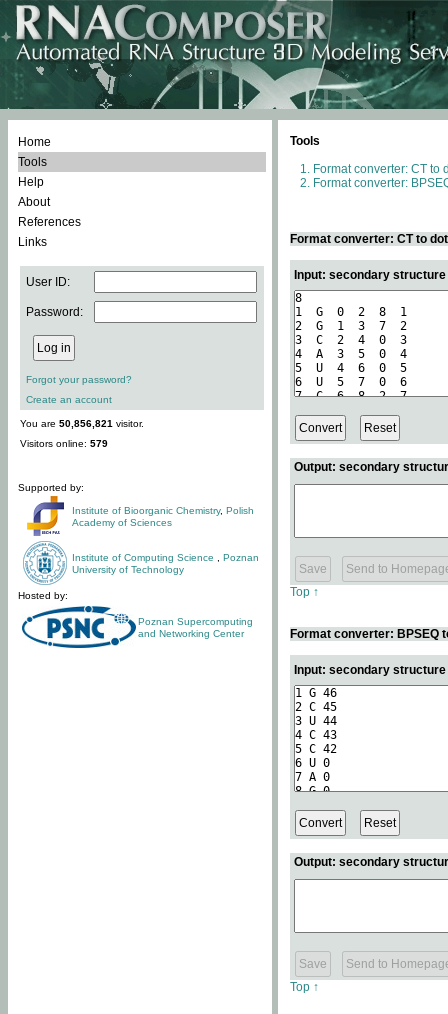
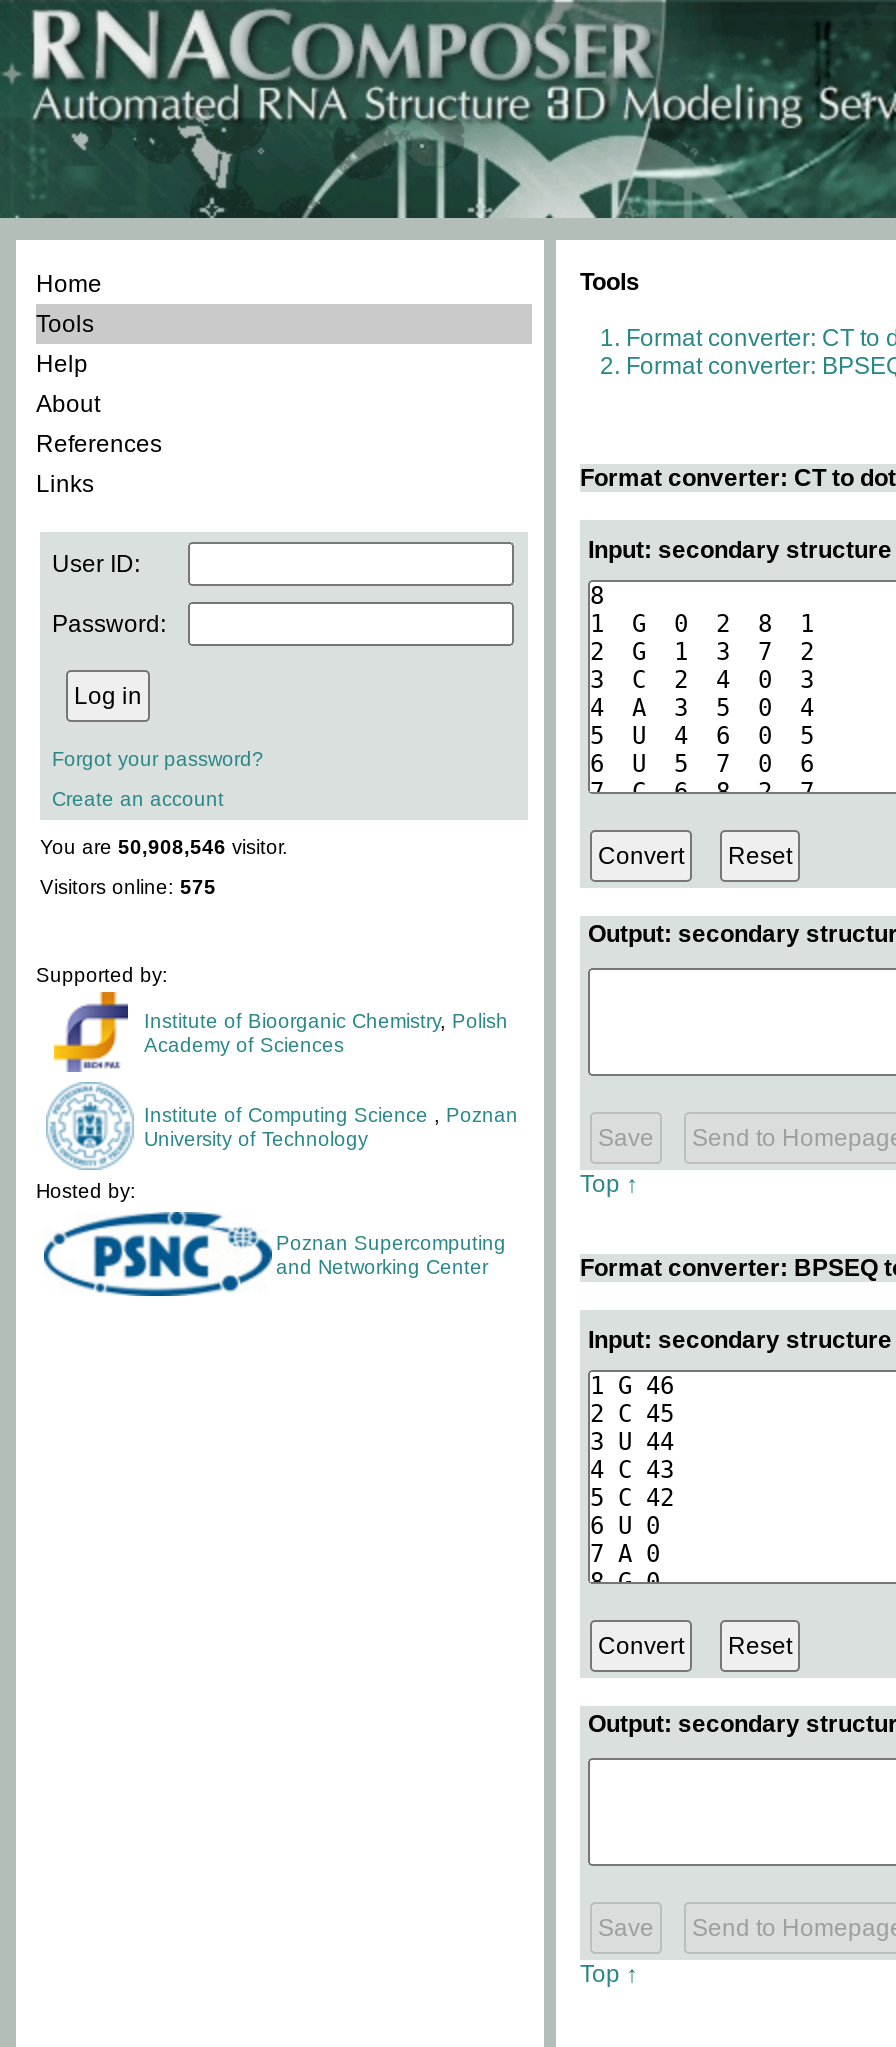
[20,418,144,429] You are 50,856,821 visitor. -> [40,836,288,858] You are 50,908,546 visitor.
[20,438,108,449] Visitors online: 579 -> [40,876,216,898] Visitors online: 575

